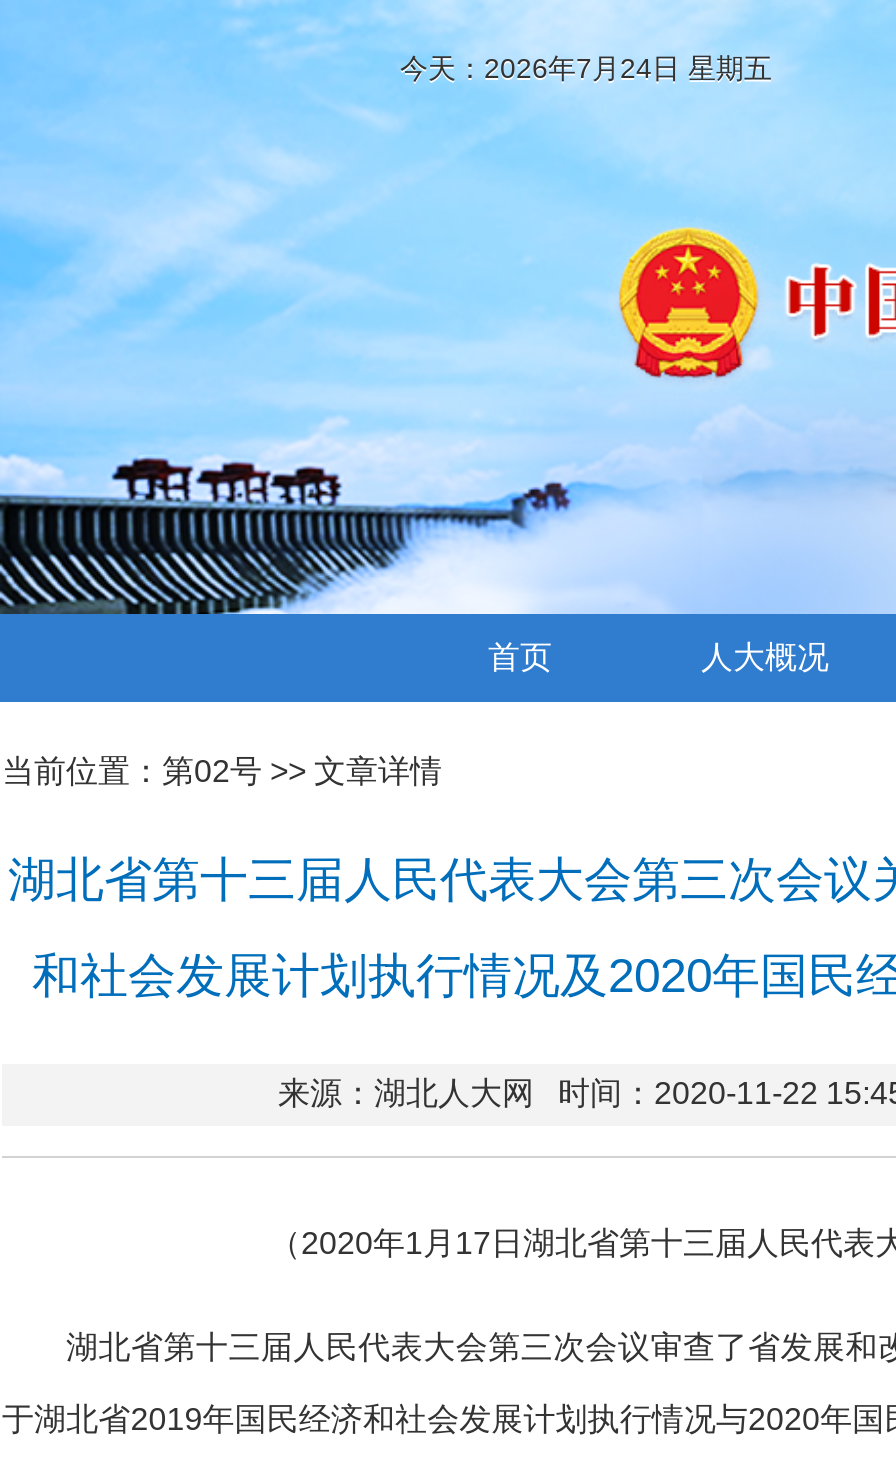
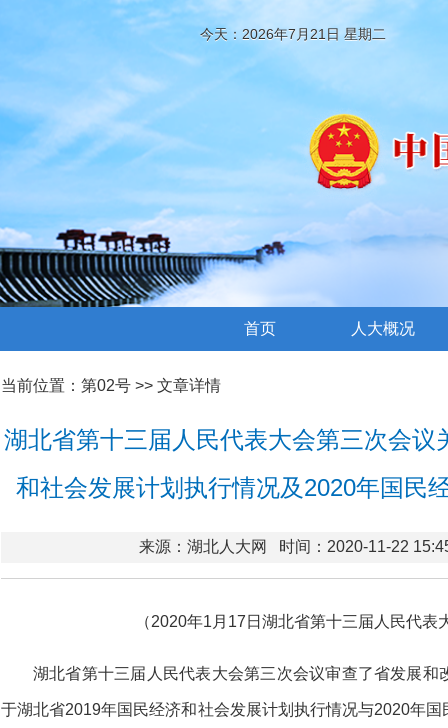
[400,52,772,84] 今天：2026年7月24日 星期五 -> [200,26,386,42] 今天：2026年7月21日 星期二

